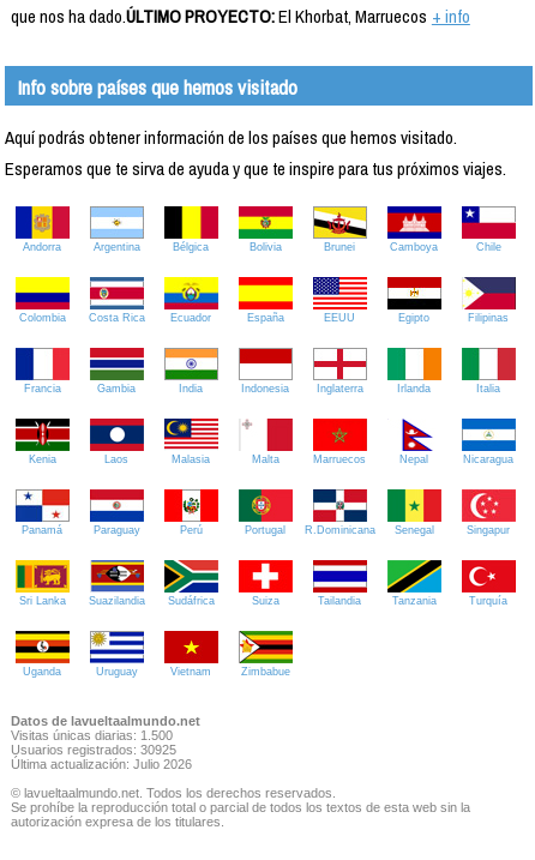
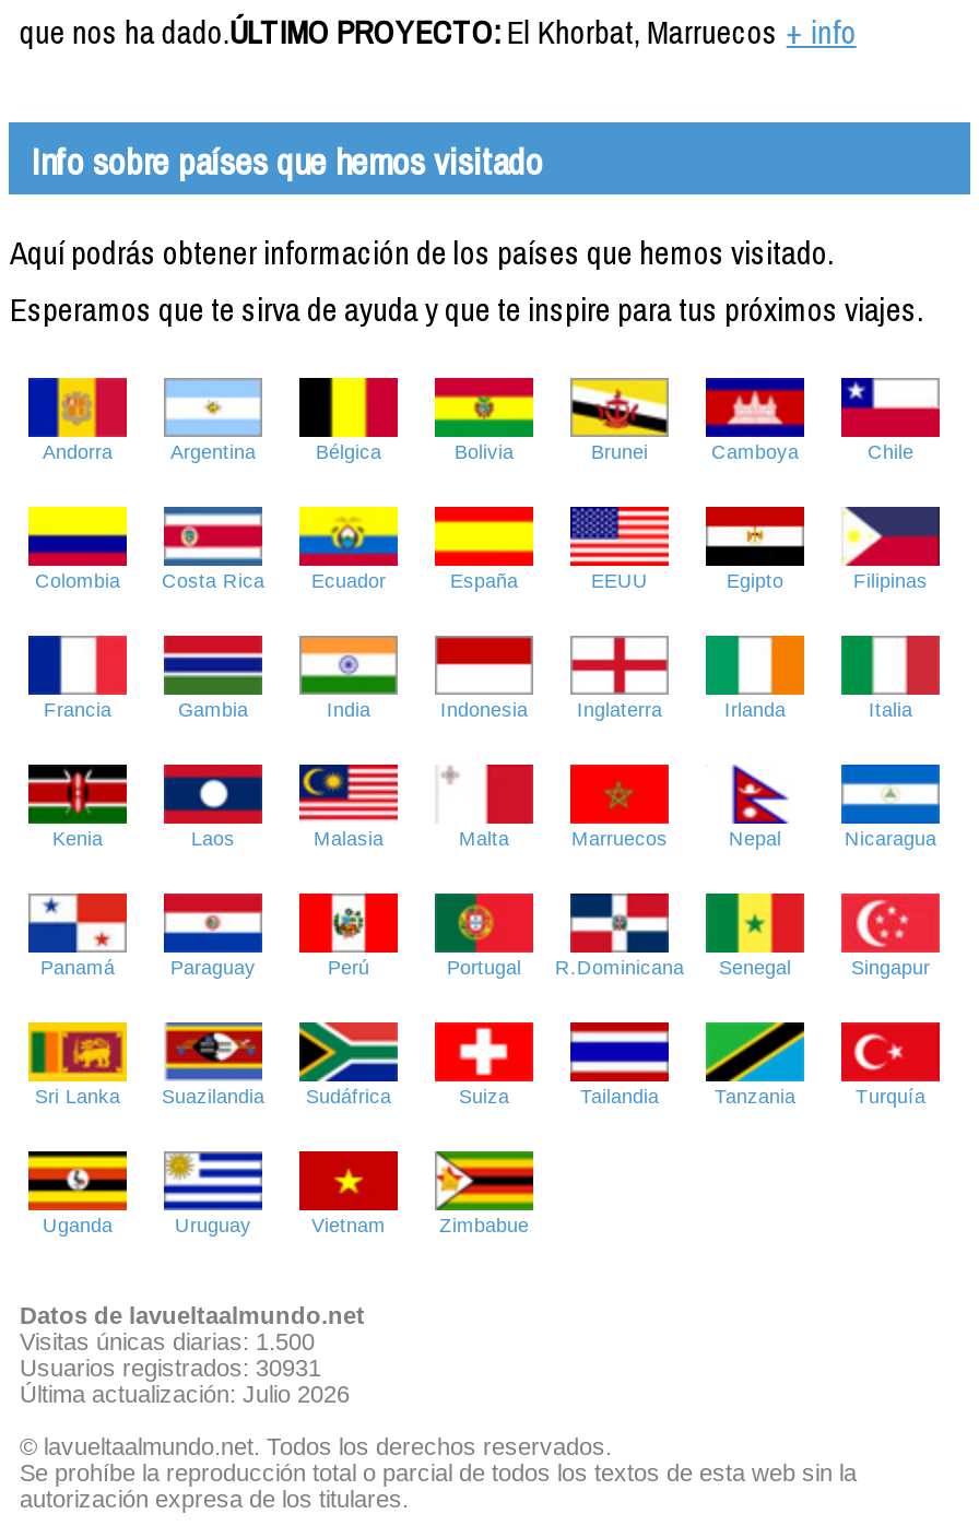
[11,743,176,757] Usuarios registrados: 30925 -> [20,1353,321,1379] Usuarios registrados: 30931

